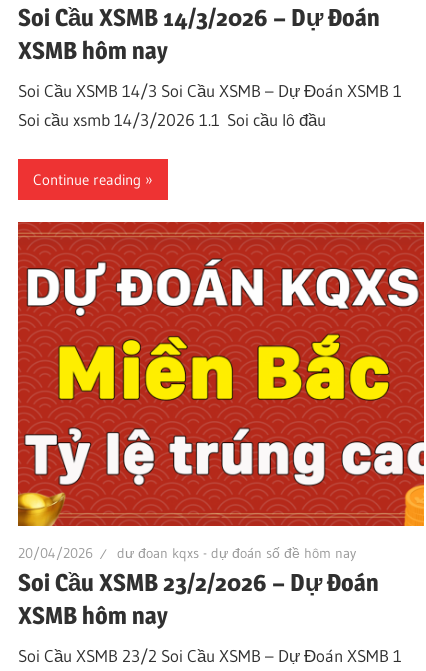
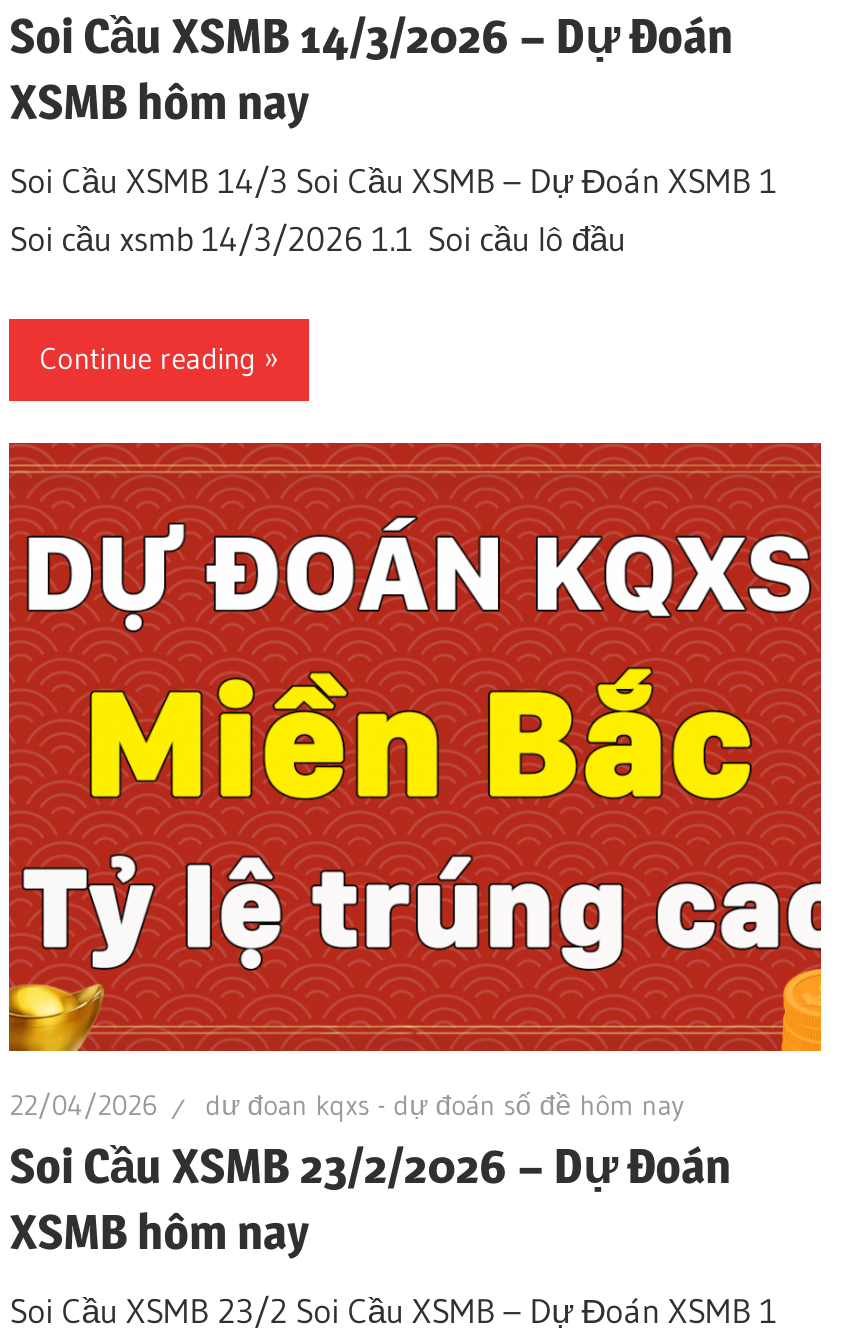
[18,544,356,562] 20/04/2026 dư đoan kqxs - dự đoán số đề hôm nay -> [9,1088,683,1124] 22/04/2026 dư đoan kqxs - dự đoán số đề hôm nay

